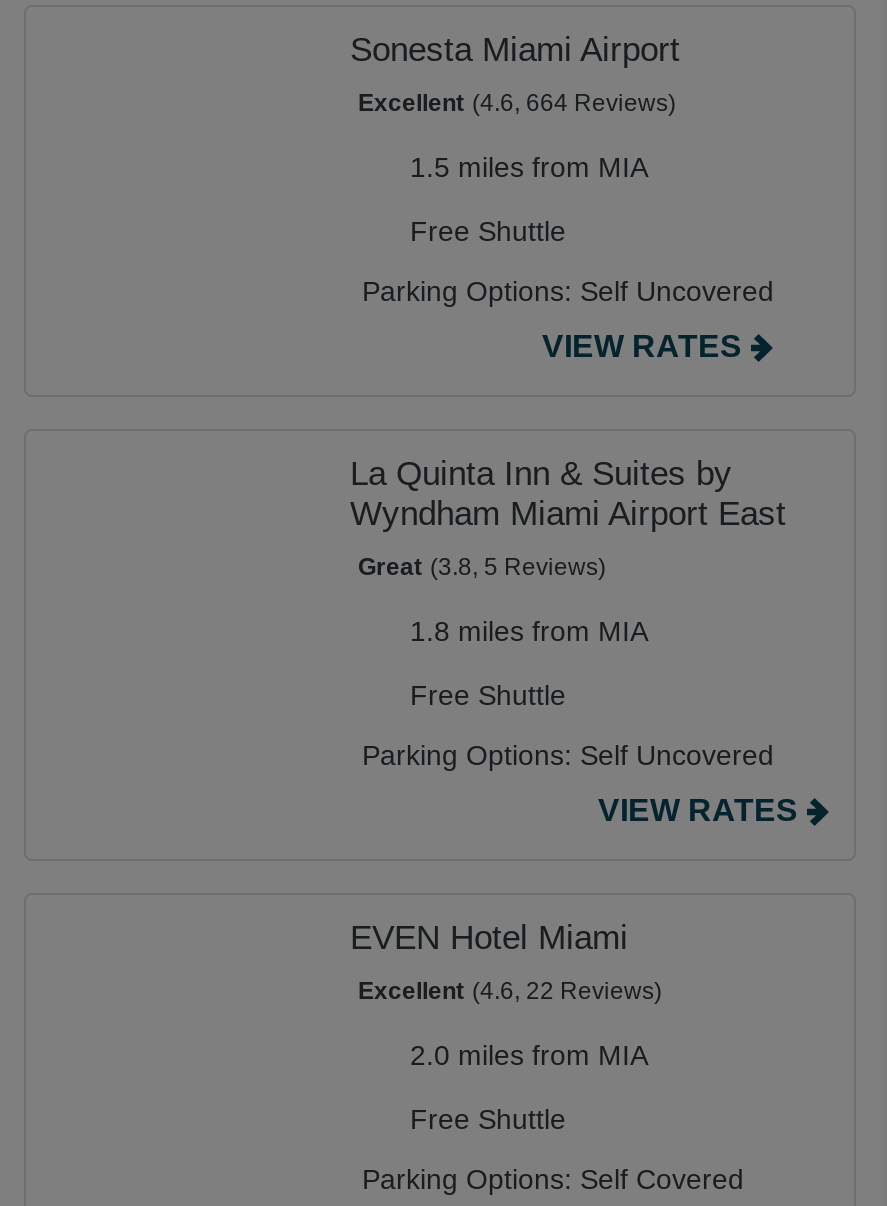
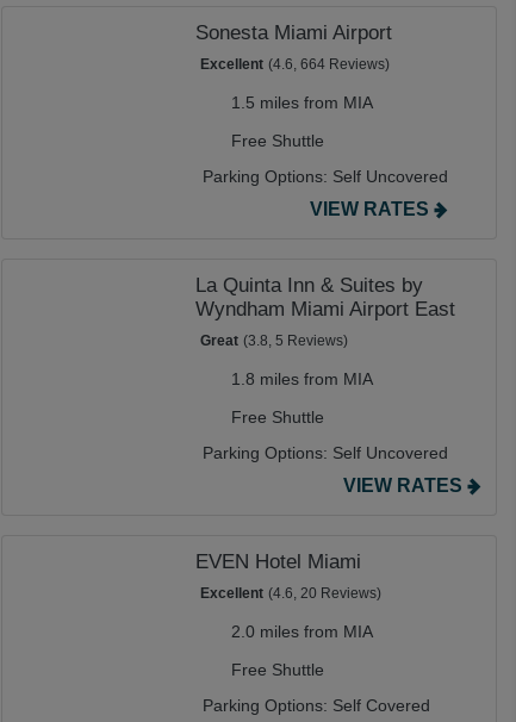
[358,977,662,1005] Excellent (4.6, 22 Reviews) -> [200,585,381,602] Excellent (4.6, 20 Reviews)

